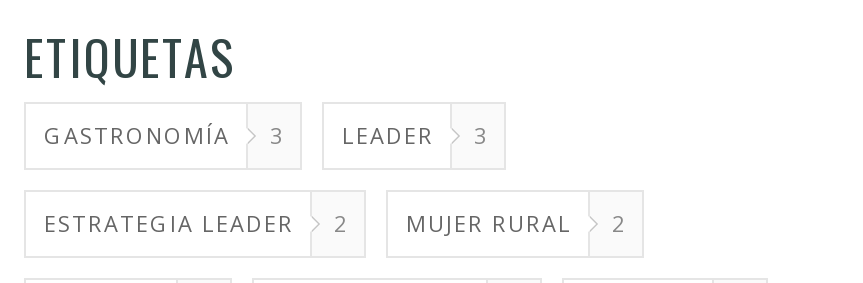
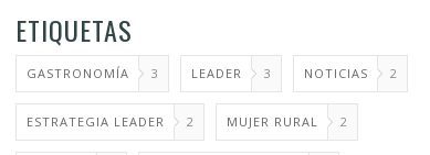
none -> [304,65,397,81] NOTICIAS | 2

